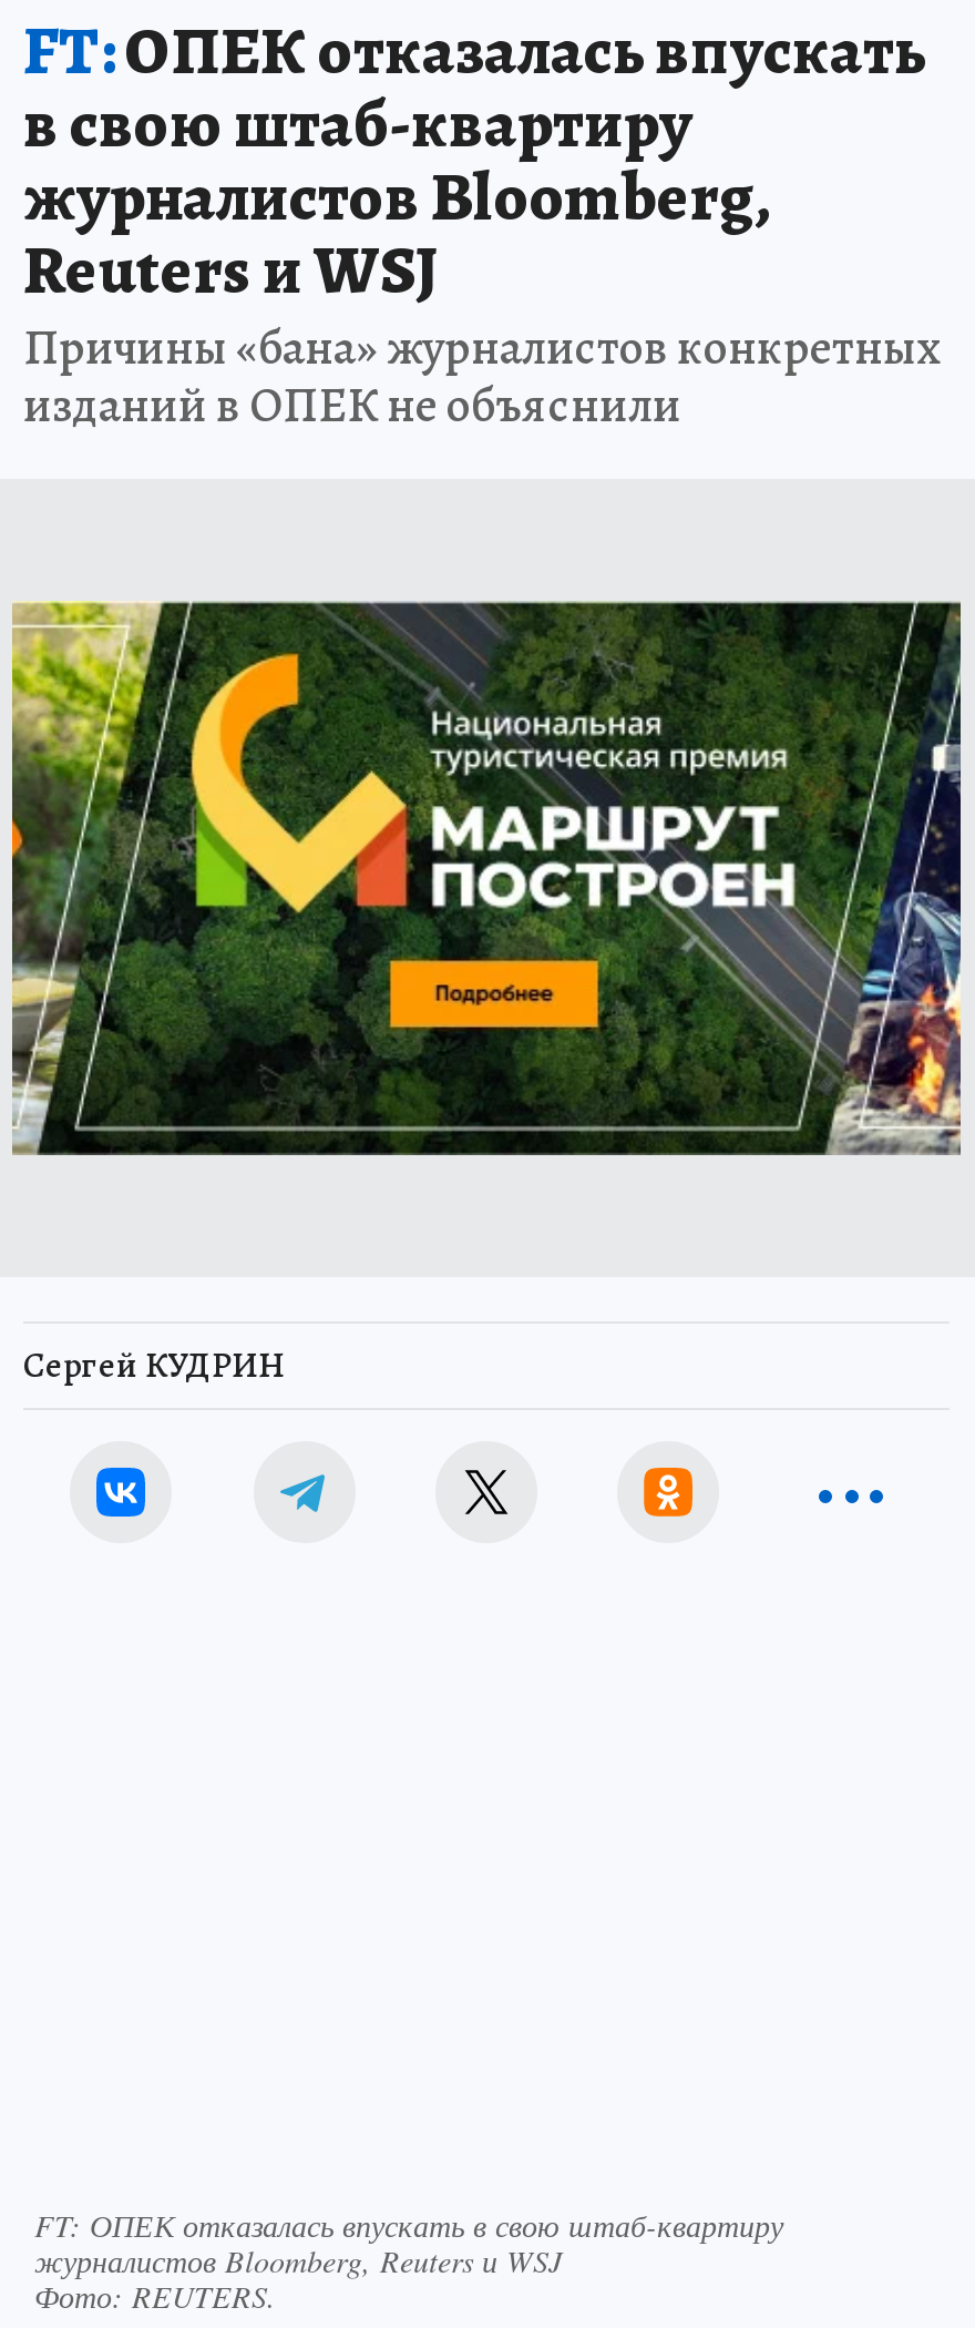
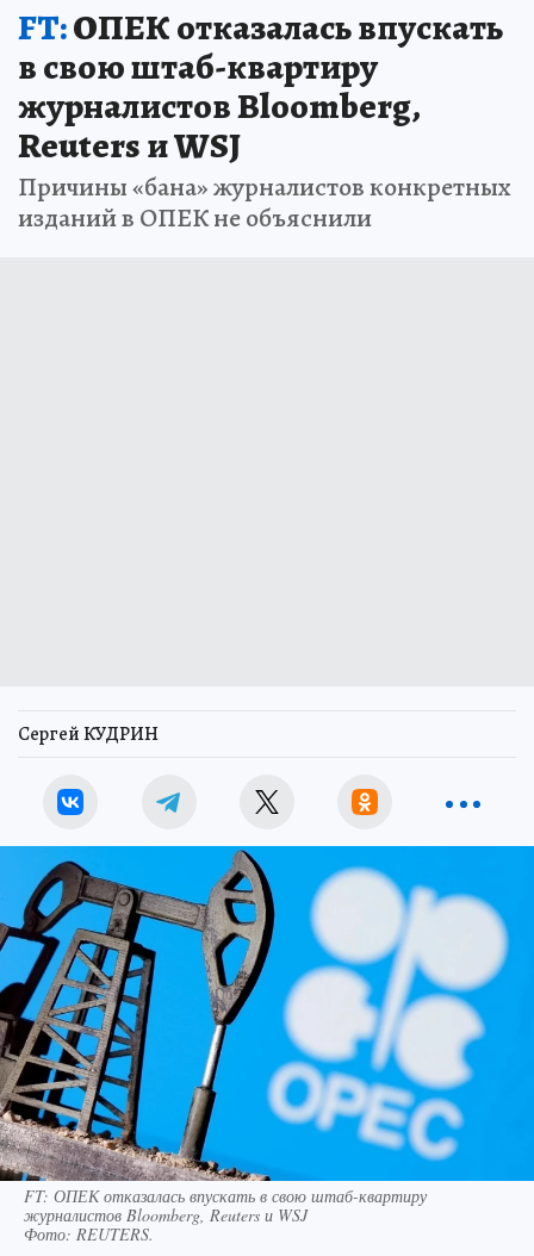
[10,599,963,1157] [image] -> none
none -> [4,845,530,1182] [image]

